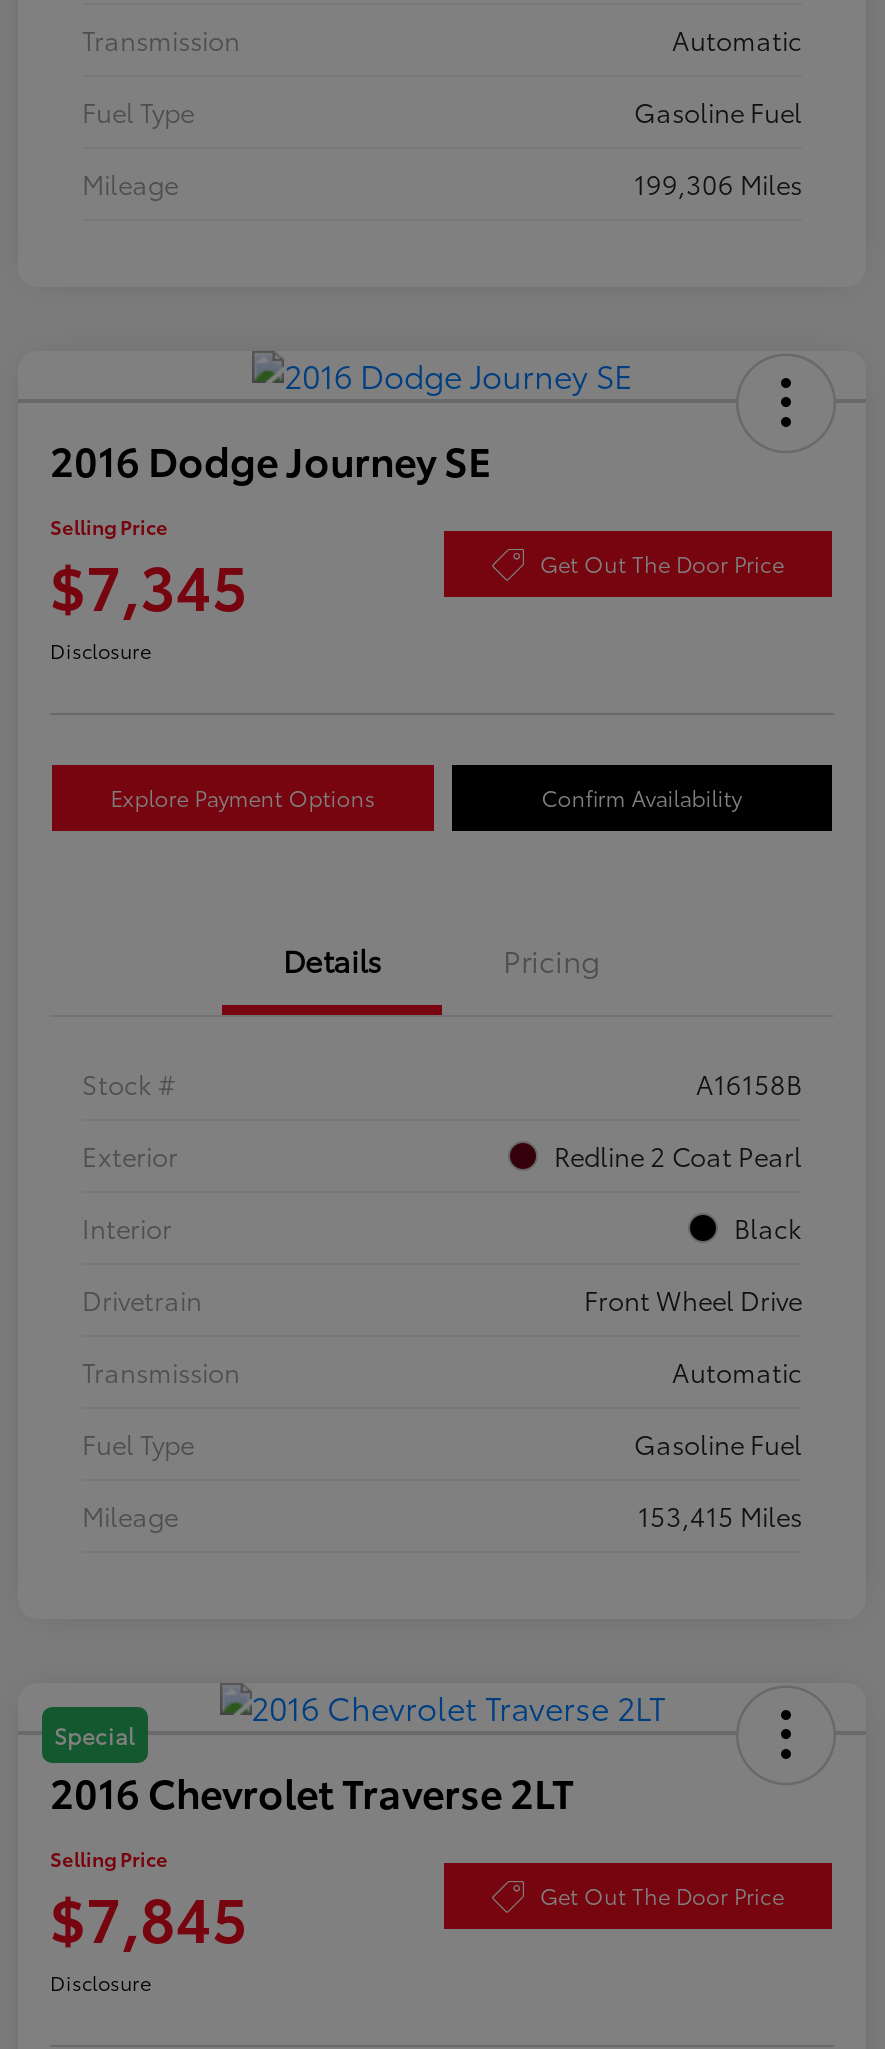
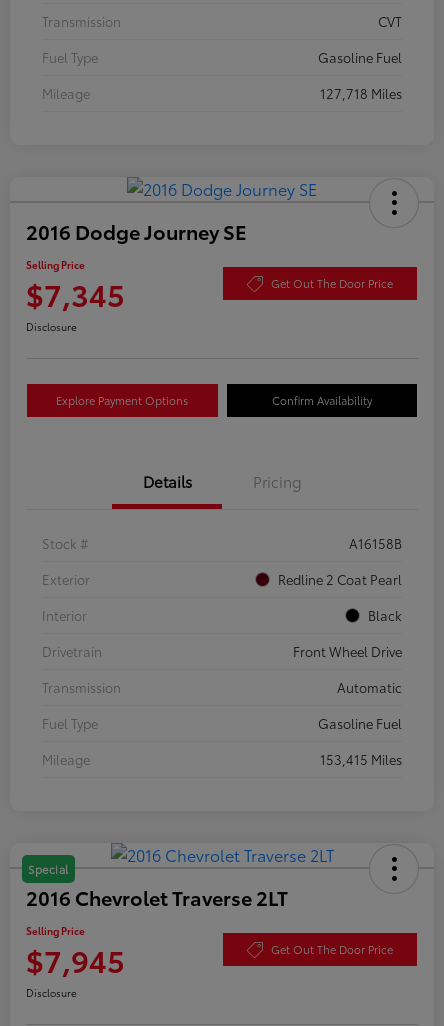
[672,21,802,57] Automatic -> [378,12,402,30] CVT
[634,165,802,201] 199,306 Miles -> [320,84,402,102] 127,718 Miles
[50,1873,248,1959] $7,845 -> [26,938,125,981] $7,945

